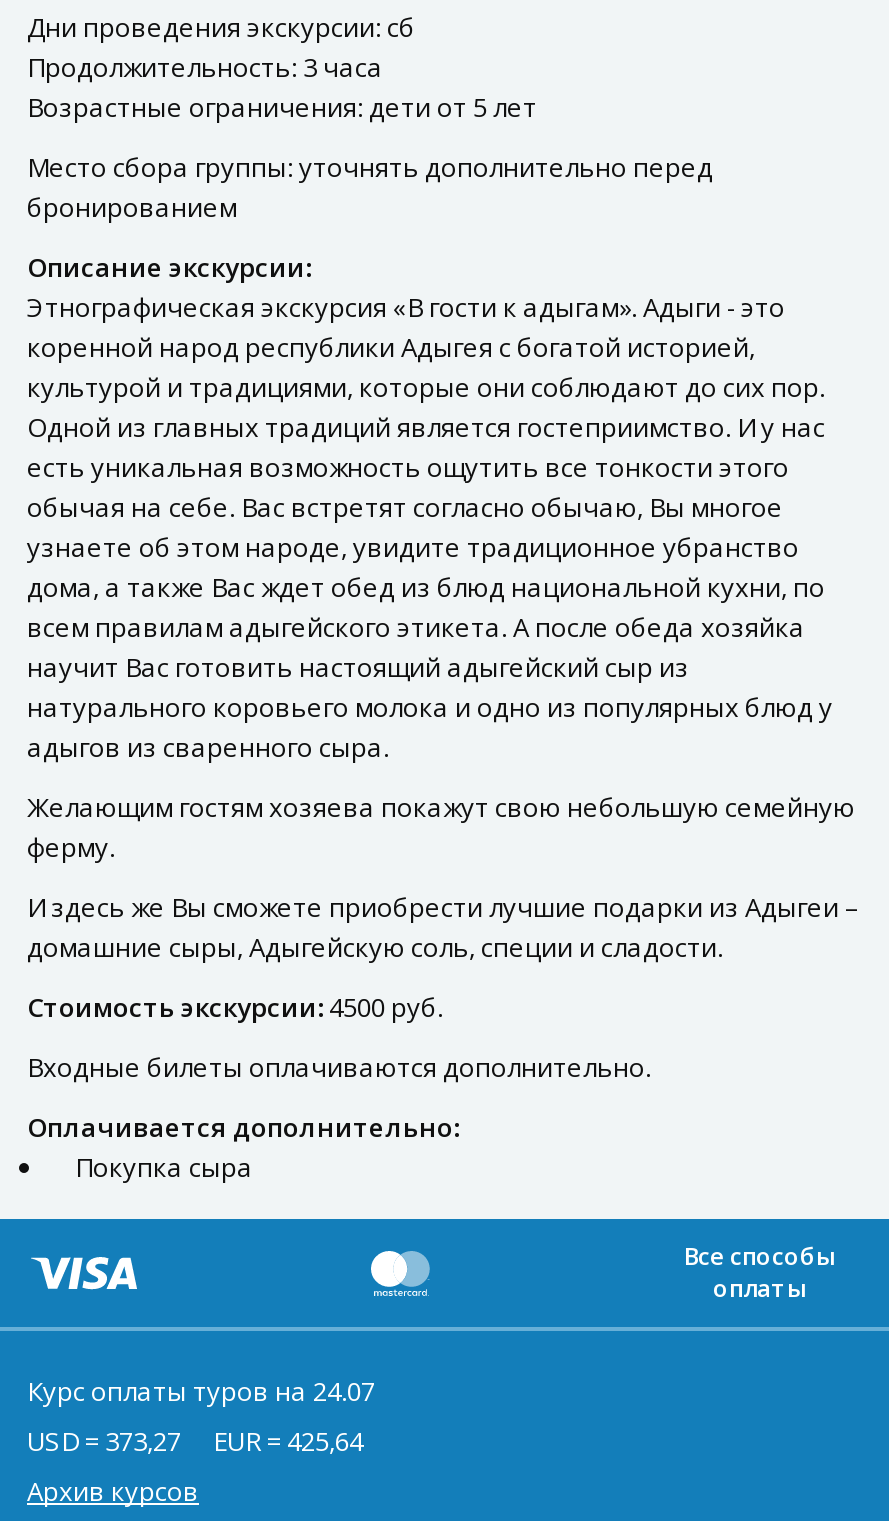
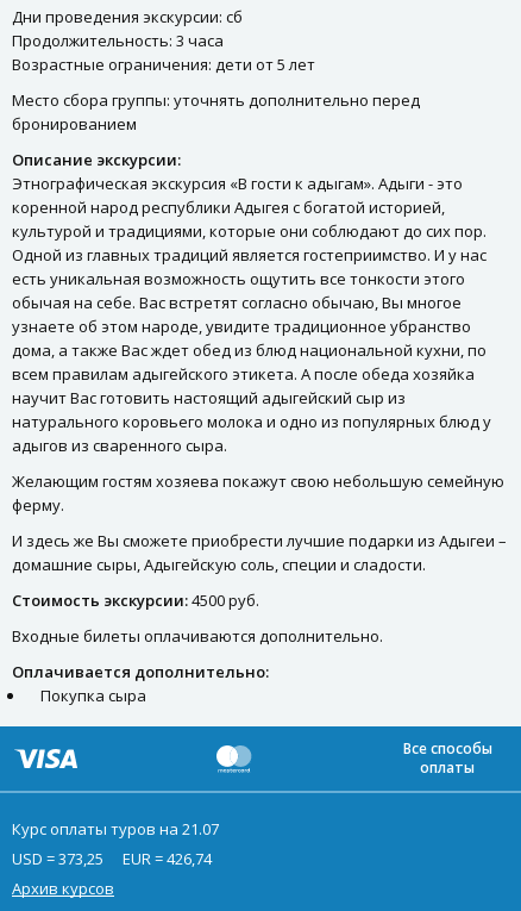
[27,1373,375,1409] Курс оплаты туров на 24.07 -> [12,818,219,840] Курс оплаты туров на 21.07
[27,1423,181,1459] USD = 373,27 -> [12,848,103,869] USD = 373,25
[213,1423,363,1459] EUR = 425,64 -> [123,848,212,869] EUR = 426,74

